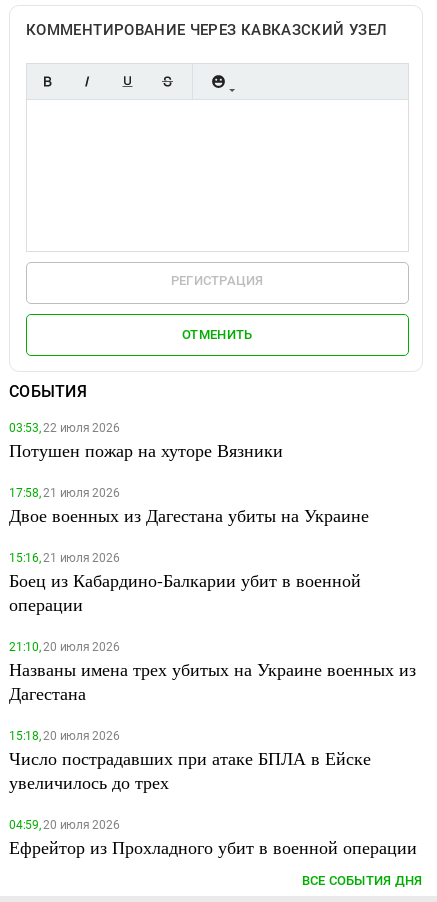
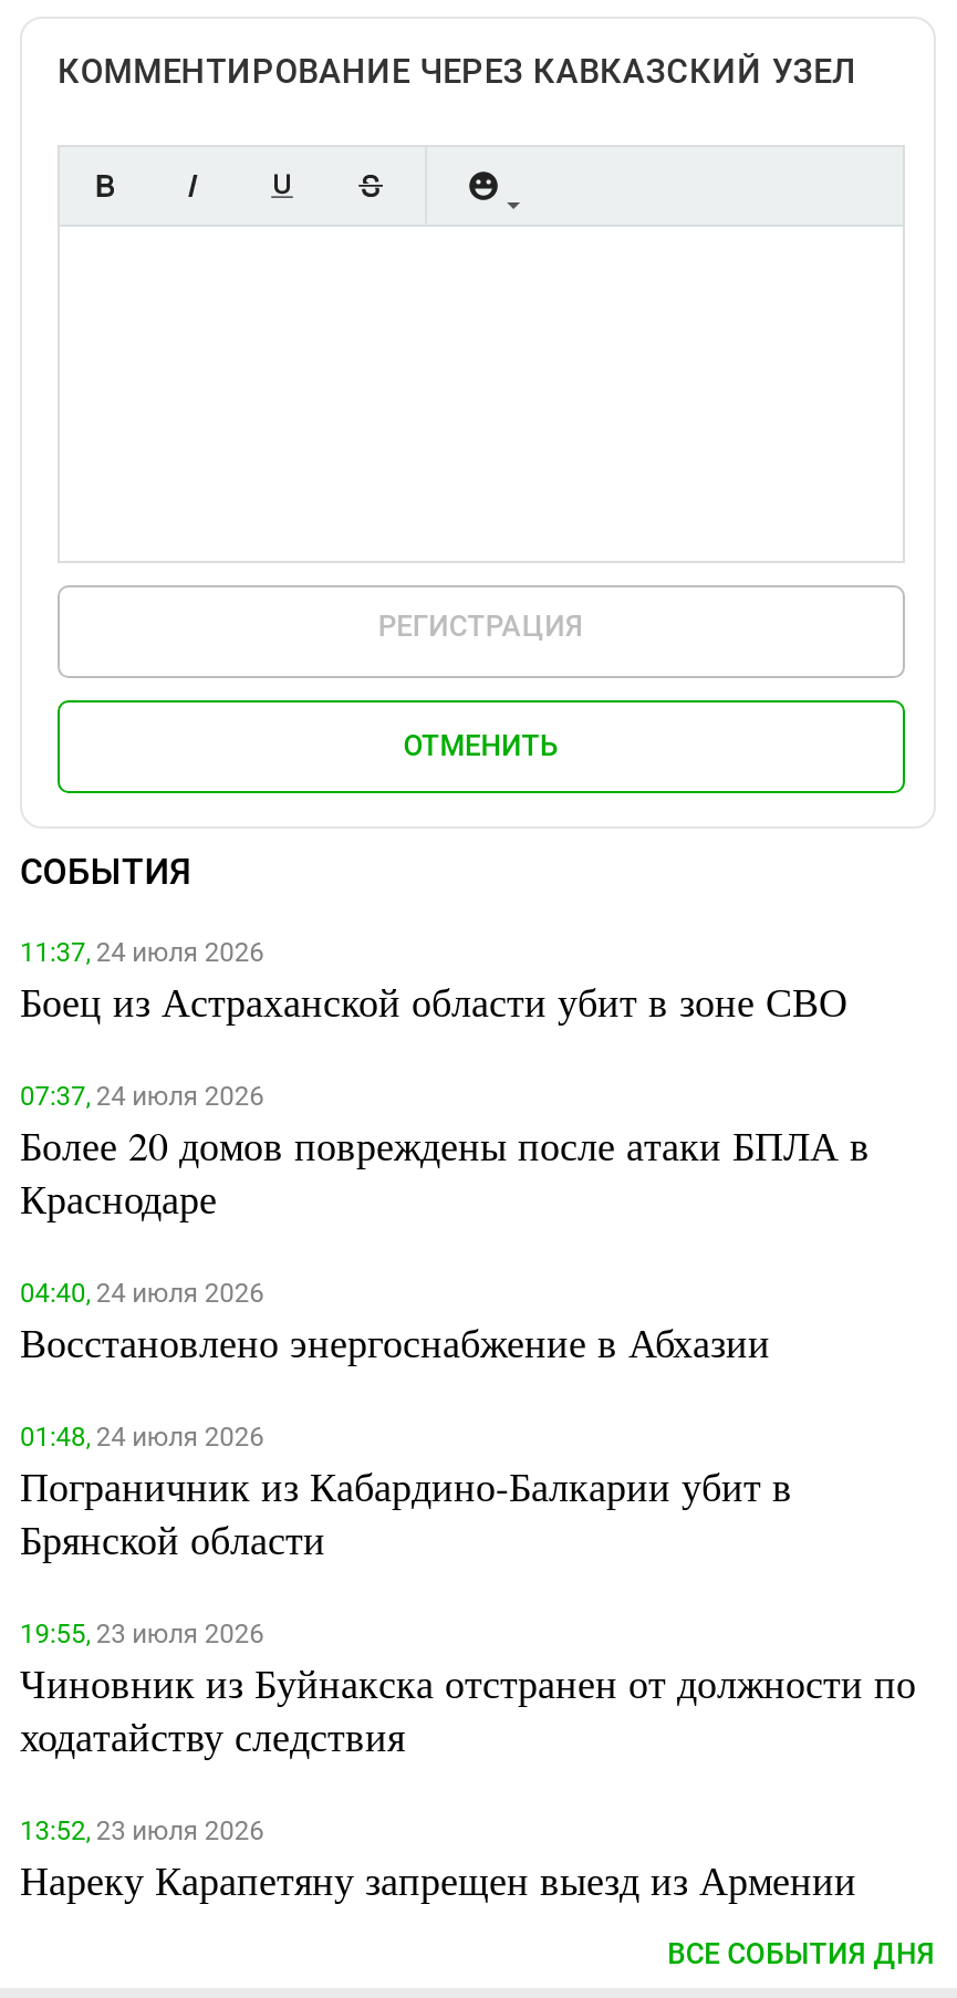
[9,421,283,462] 03:53, 22 июля 2026 | Потушен пожар на хуторе Вязники -> [20,936,847,1027] 11:37, 24 июля 2026 | Боец из Астраханской области убит в зоне СВО
[9,486,369,527] 17:58, 21 июля 2026 | Двое военных из Дагестана убиты на Украине -> [20,1080,870,1224] 07:37, 24 июля 2026 | Более 20 домов повреждены после атаки БПЛА в | Краснодаре
[9,551,361,616] 15:16, 21 июля 2026 | Боец из Кабардино-Балкарии убит в военной | операции -> [20,1277,770,1368] 04:40, 24 июля 2026 | Восстановлено энергоснабжение в Абхазии
[9,640,416,705] 21:10, 20 июля 2026 | Названы имена трех убитых на Украине военных из | Дагестана -> [20,1421,792,1565] 01:48, 24 июля 2026 | Пограничник из Кабардино-Балкарии убит в | Брянской области
[9,729,371,794] 15:18, 20 июля 2026 | Число пострадавших при атаке БПЛА в Ейске | увеличилось до трех -> [20,1618,916,1762] 19:55, 23 июля 2026 | Чиновник из Буйнакска отстранен от должности по | ходатайству следствия
[9,818,417,859] 04:59, 20 июля 2026 | Ефрейтор из Прохладного убит в военной операции -> [20,1815,856,1906] 13:52, 23 июля 2026 | Нареку Карапетяну запрещен выезд из Армении

